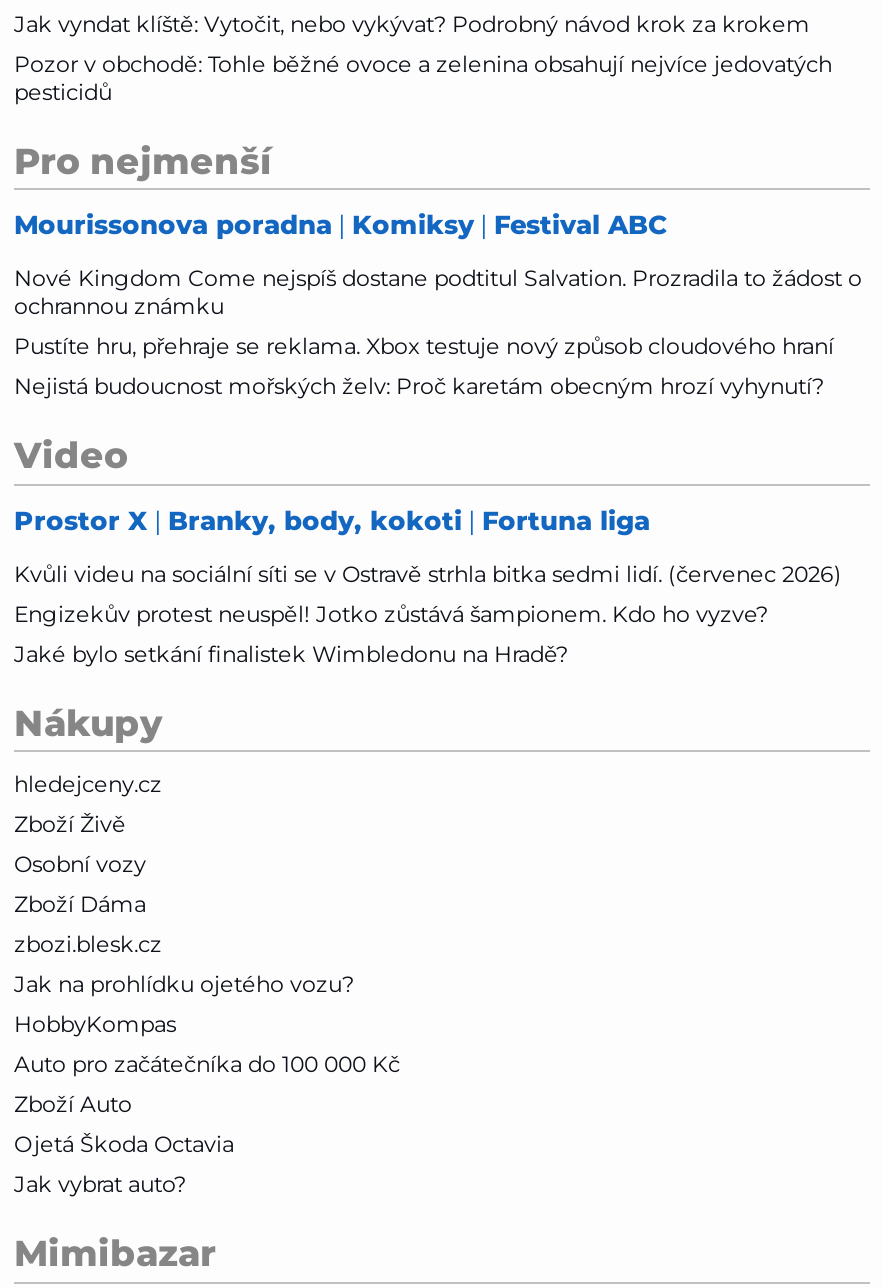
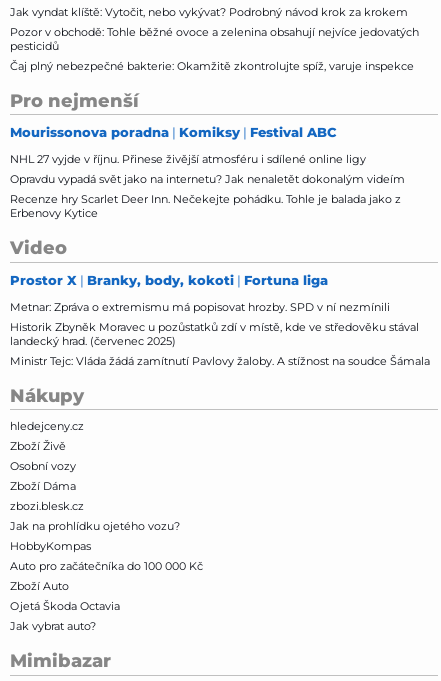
none -> [10,58,414,72] Čaj plný nebezpečné bakterie: Okamžitě zkontrolujte spíž, varuje inspekce
[14,264,862,400] Nové Kingdom Come nejspíš dostane podtitul Salvation. Prozradila to žádost o | ochrannou známku | Pustíte hru, přehraje se reklama. Xbox testuje nový způsob cloudového hraní | Nejistá budoucnost mořských želv: Proč karetám obecným hrozí vyhynutí? -> [10,152,405,220] NHL 27 vyjde v říjnu. Přinese živější atmosféru i sdílené online ligy | Opravdu vypadá svět jako na internetu? Jak nenaletět dokonalým videím | Recenze hry Scarlet Deer Inn. Nečekejte pohádku. Tohle je balada jako z | Erbenovy Kytice
[14,559,842,667] Kvůli videu na sociální síti se v Ostravě strhla bitka sedmi lidí. (červenec 2026) | Engizekův protest neuspěl! Jotko zůstává šampionem. Kdo ho vyzve? | Jaké bylo setkání finalistek Wimbledonu na Hradě? -> [10,299,430,367] Metnar: Zpráva o extremismu má popisovat hrozby. SPD v ní nezmínili | Historik Zbyněk Moravec u pozůstatků zdí v místě, kde ve středověku stával | landecký hrad. (červenec 2025) | Ministr Tejc: Vláda žádá zamítnutí Pavlovy žaloby. A stížnost na soudce Šámala

